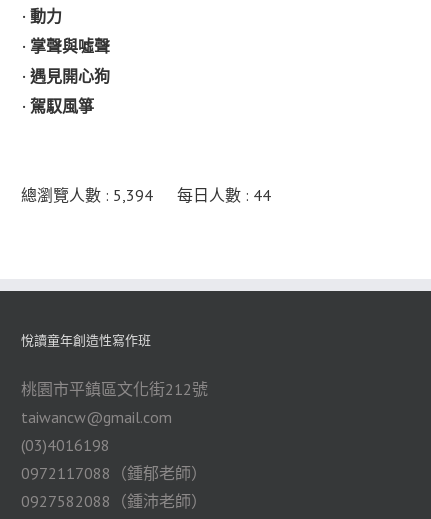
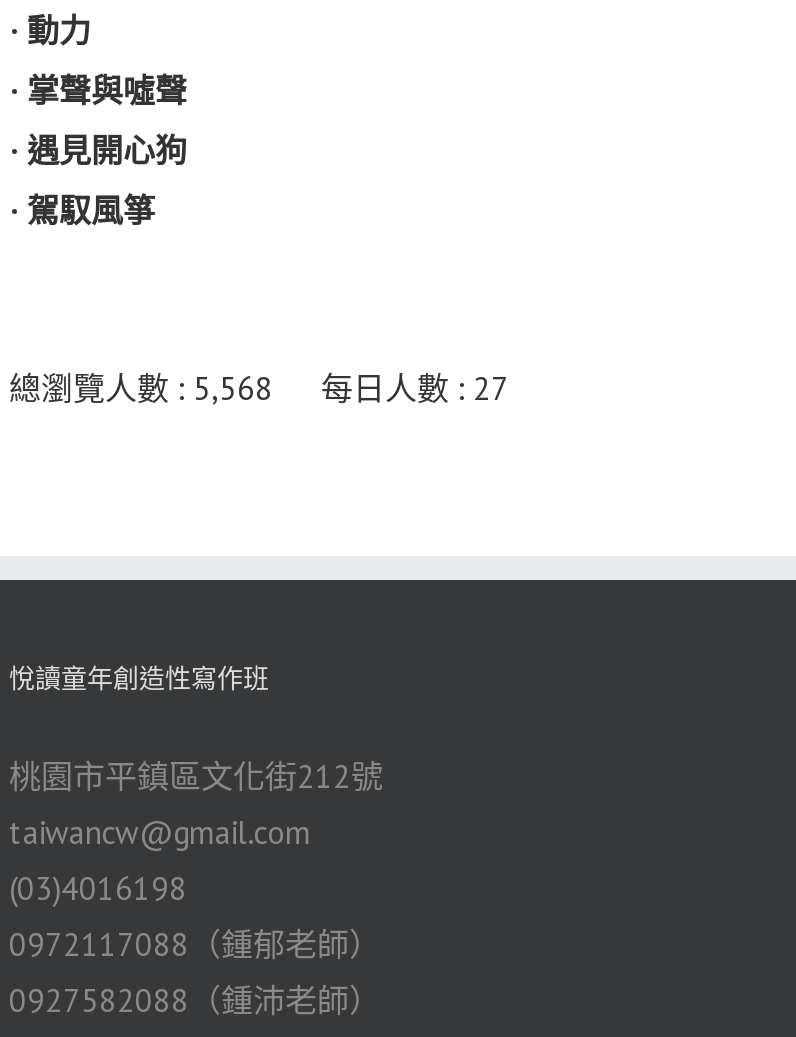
[21,185,271,205] 總瀏覽人數 : 5,394 每日人數 : 44 -> [9,367,509,407] 總瀏覽人數 : 5,568 每日人數 : 27

